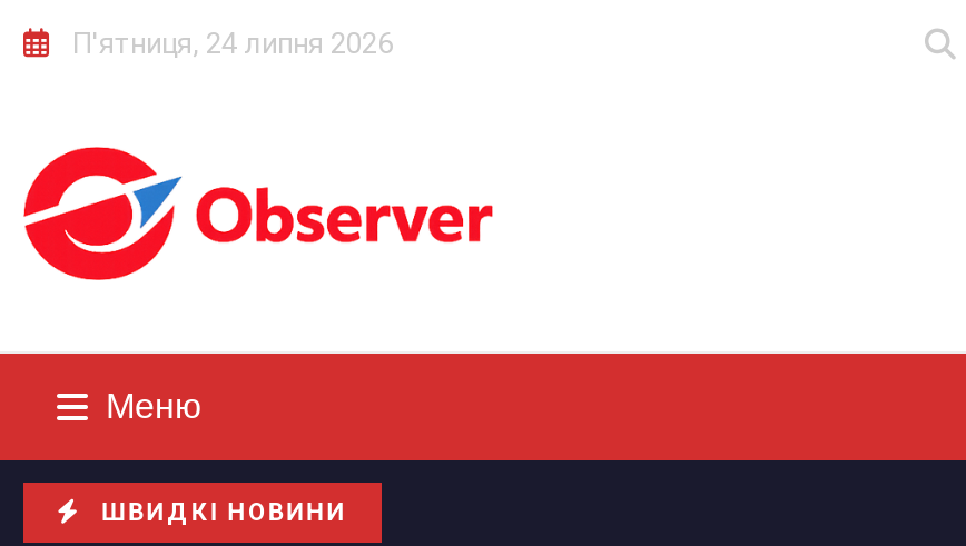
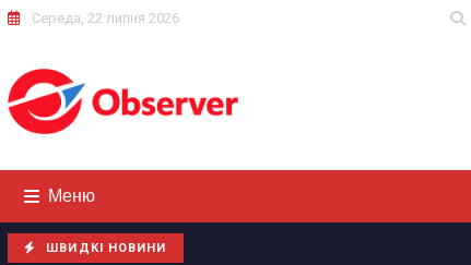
[66,27,393,60] П'ятниця, 24 липня 2026 -> [28,10,179,26] Середа, 22 липня 2026

